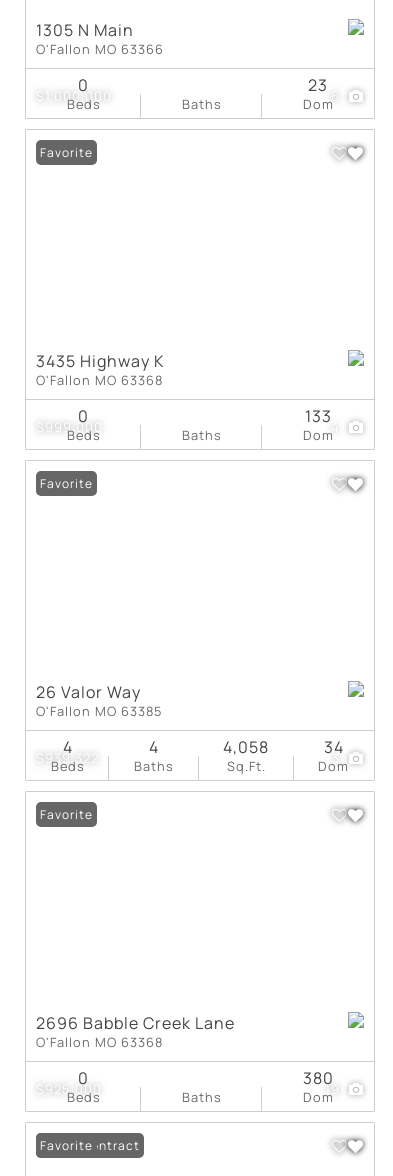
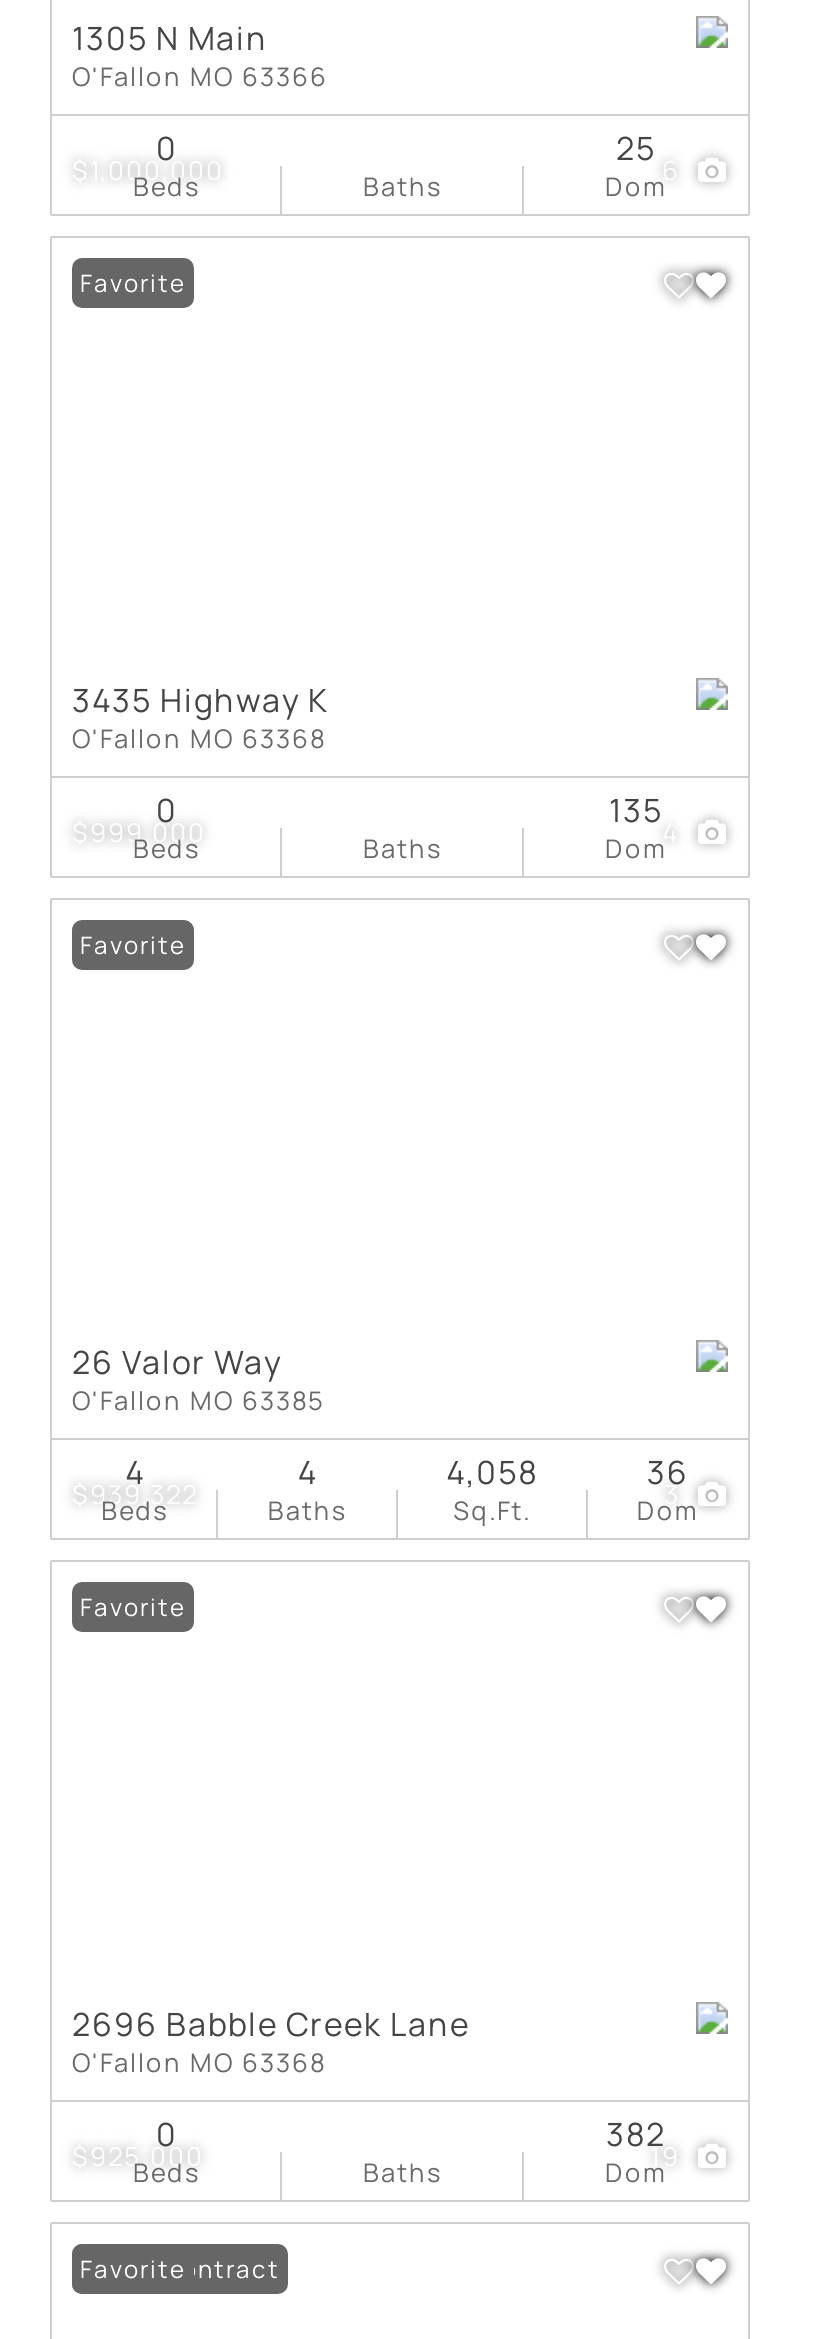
[308,74,328,96] 23 -> [616,126,656,170] 25
[302,405,344,444] Dom 133 4 -> [605,788,688,866] Dom 135 4
[324,736,344,758] 34 -> [647,1450,689,1494] 36
[302,1067,333,1089] 380 -> [606,2112,666,2156] 382

